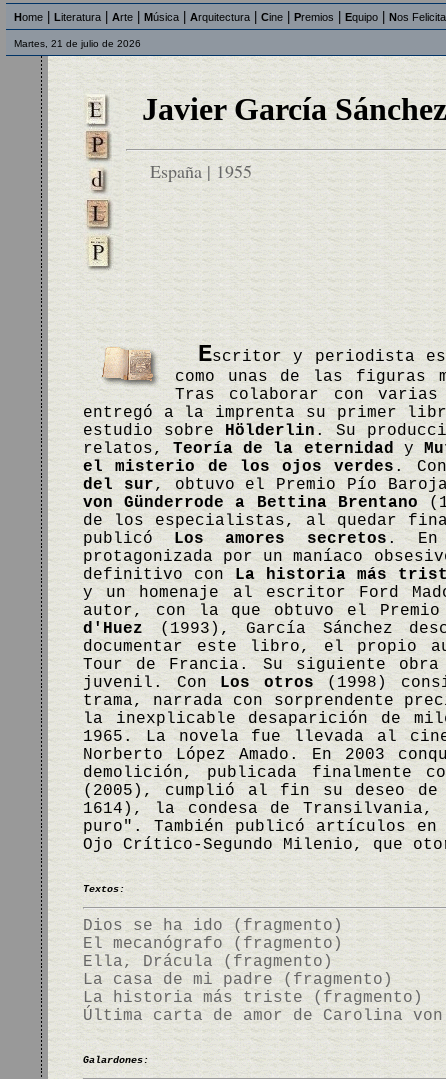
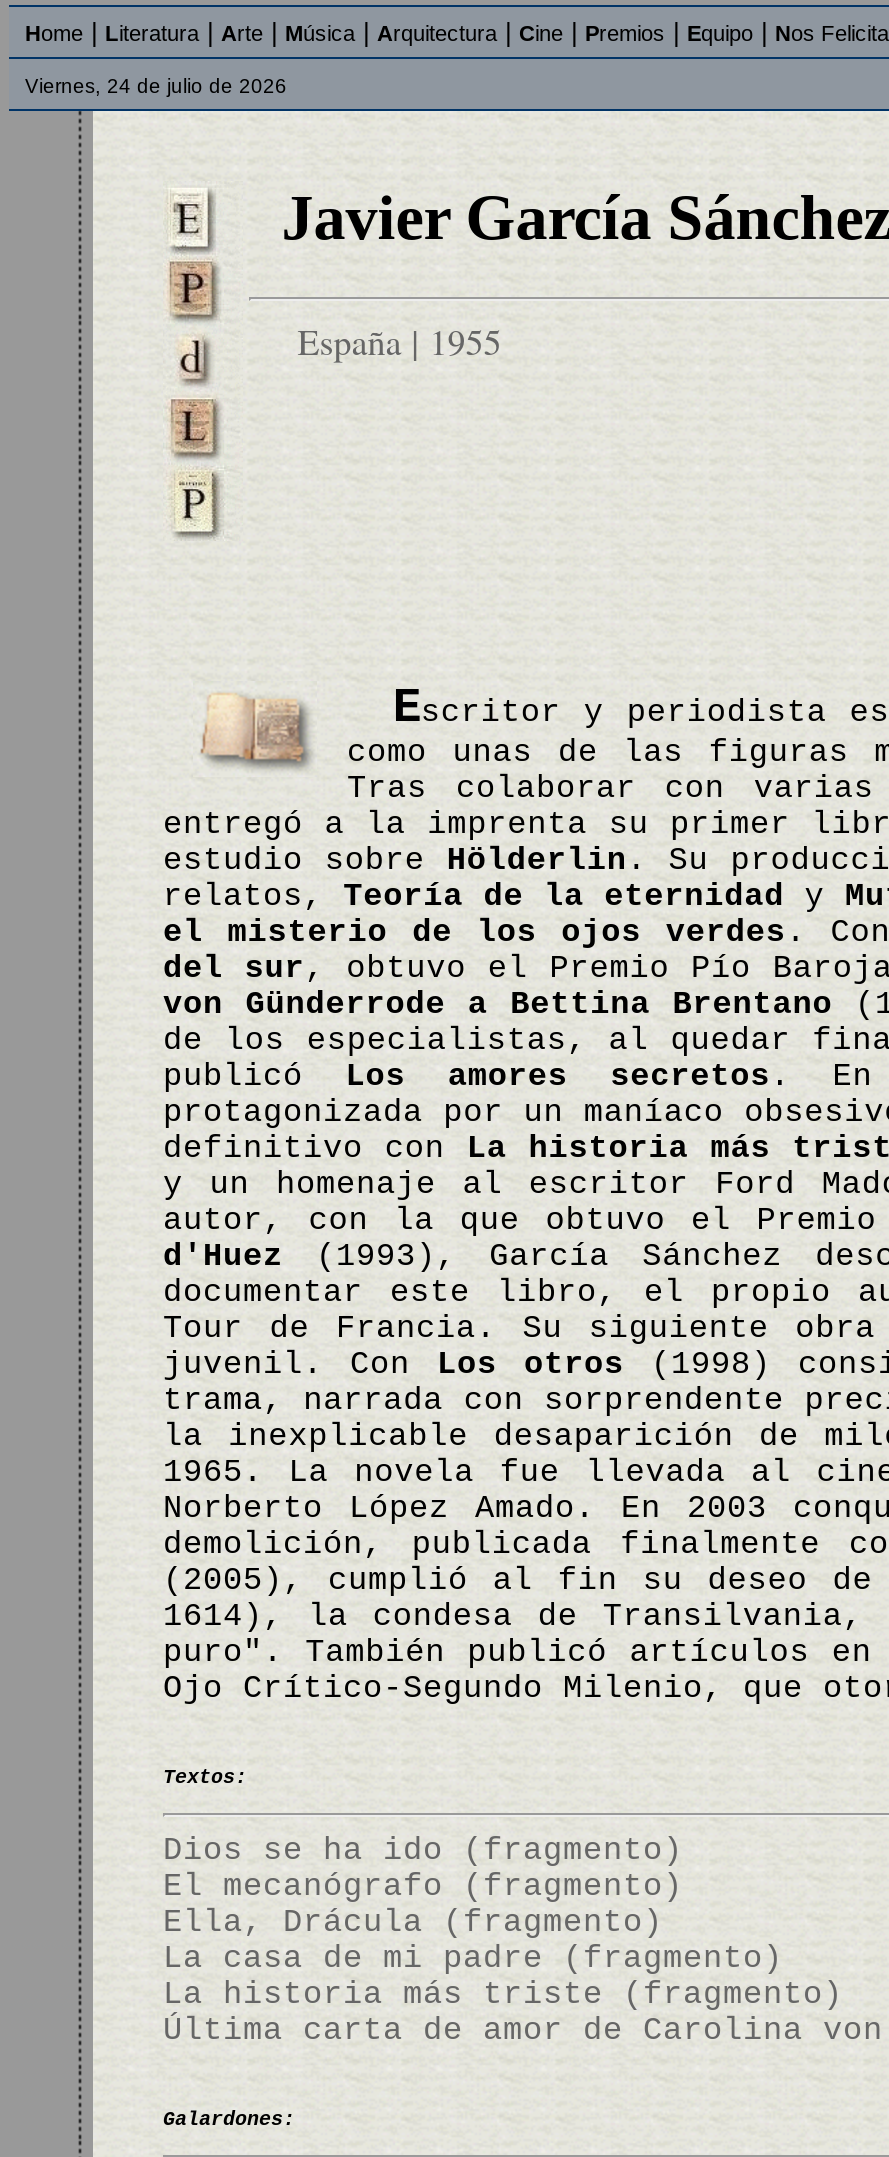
[14,38,141,49] Martes, 21 de julio de 2026 -> [25,75,287,97] Viernes, 24 de julio de 2026

